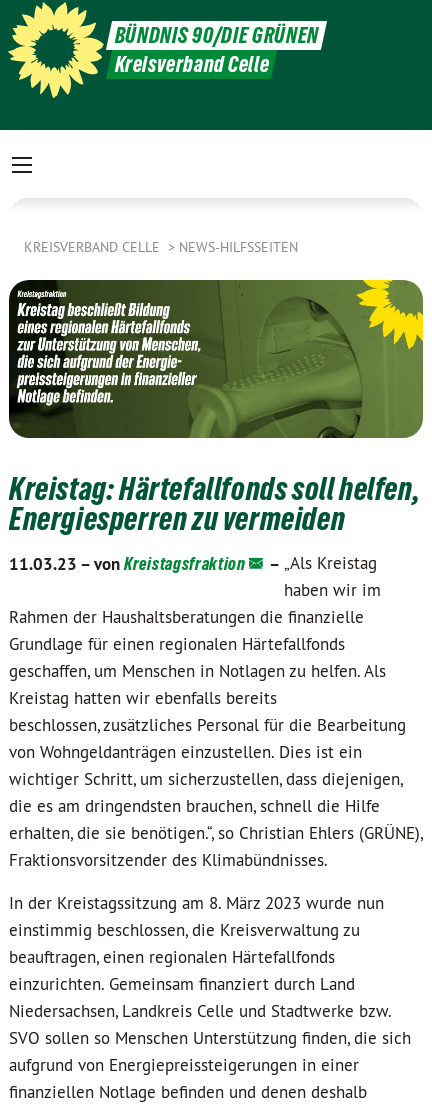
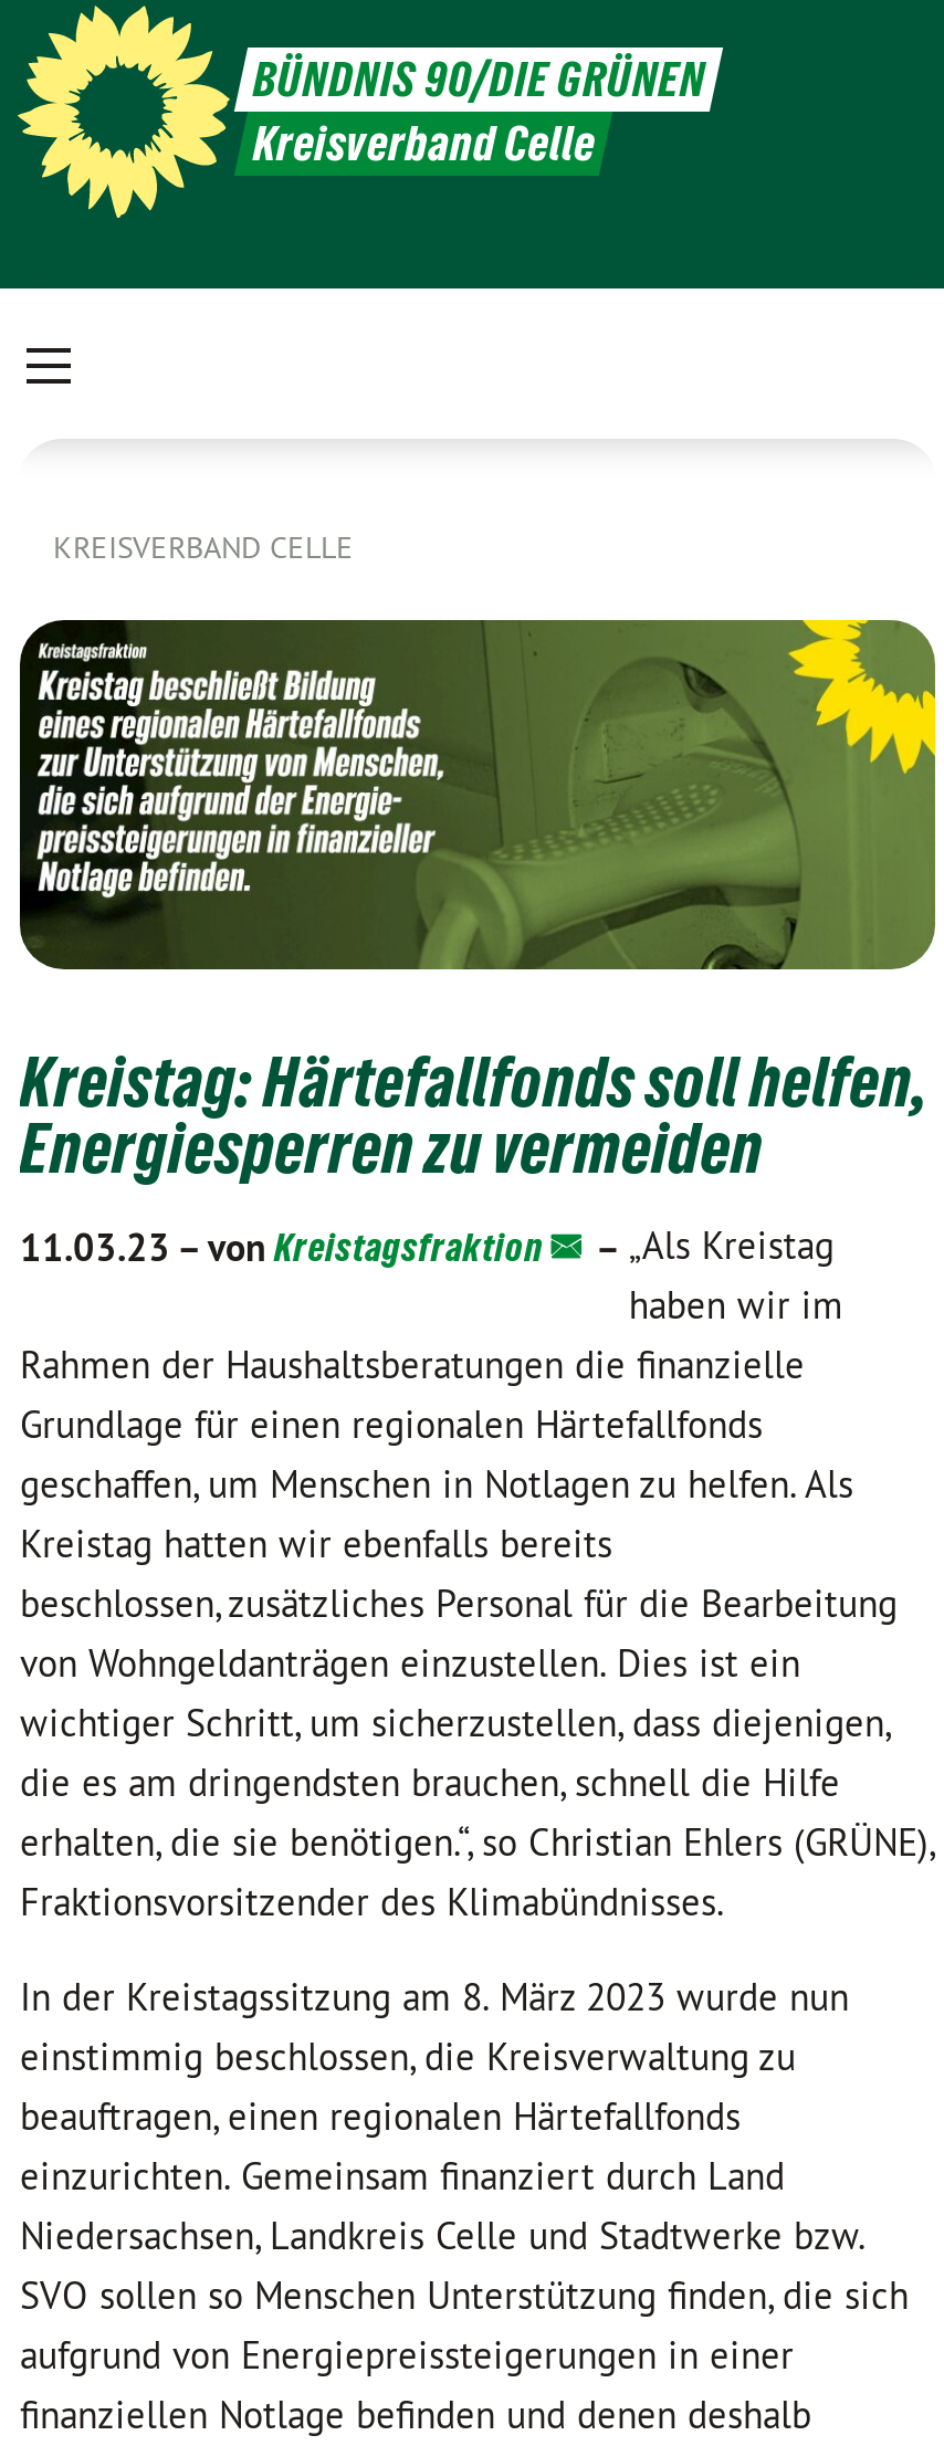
[179,238,298,256] NEWS-HILFSSEITEN -> none

